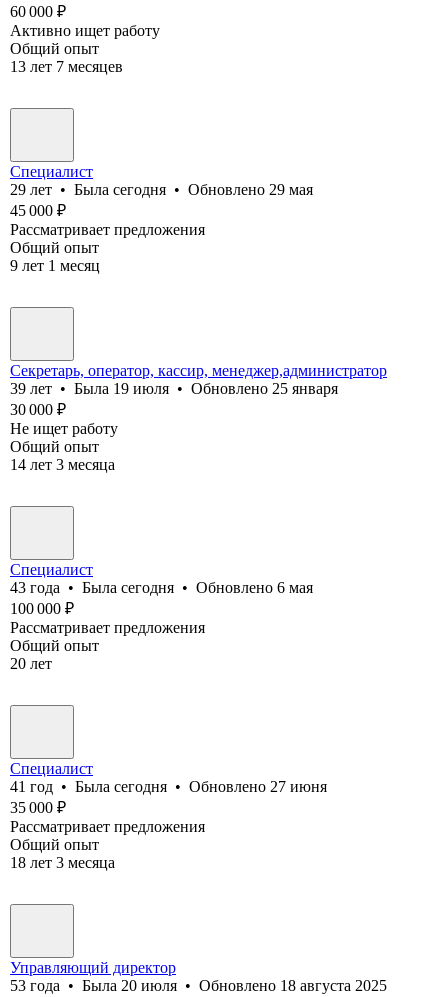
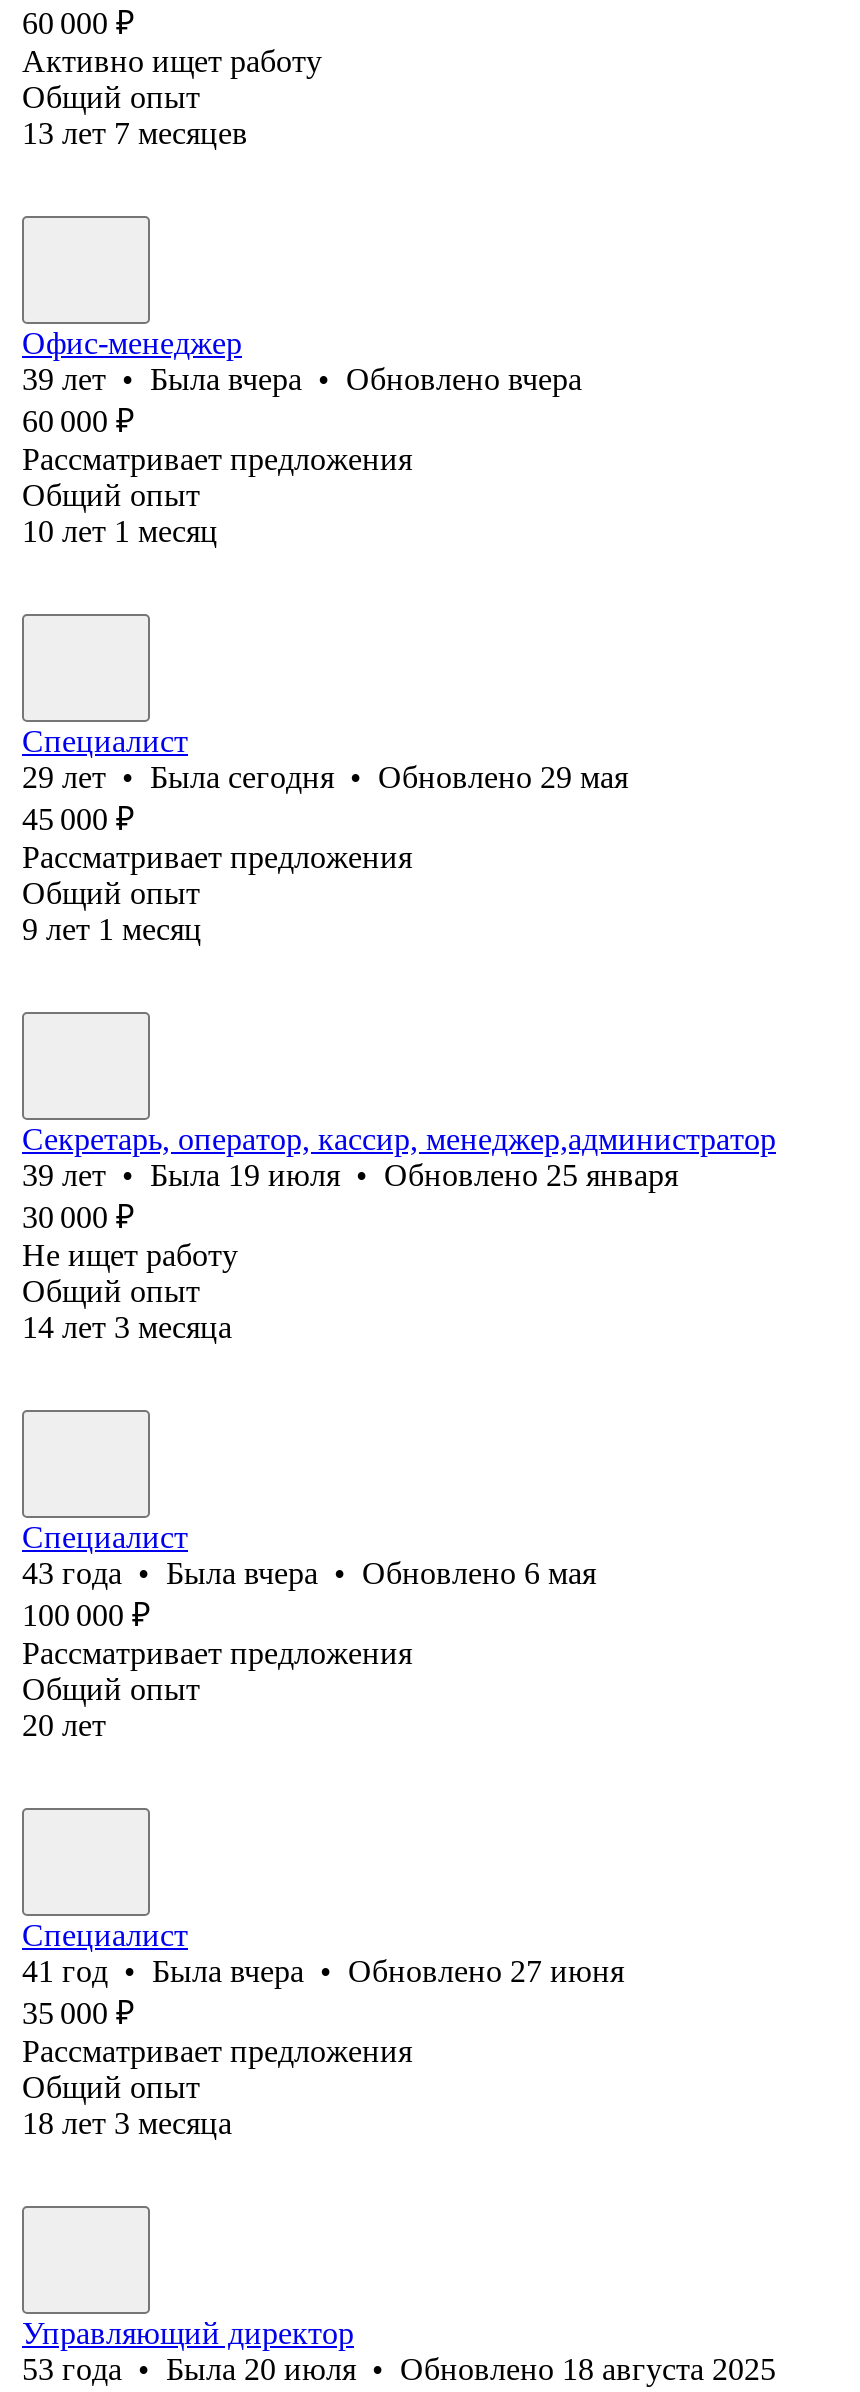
none -> [22,326,582,548] Офис-менеджер | 39 лет • Была вчера • Обновлено вчера | 60 000 ₽ | Рассматривает предложения | Общий опыт | 10 лет 1 месяц
[10,579,313,596] 43 года • Была сегодня • Обновлено 6 мая -> [22,1556,596,1590] 43 года • Была вчера • Обновлено 6 мая
[10,778,327,795] 41 год • Была сегодня • Обновлено 27 июня -> [22,1954,624,1988] 41 год • Была вчера • Обновлено 27 июня

